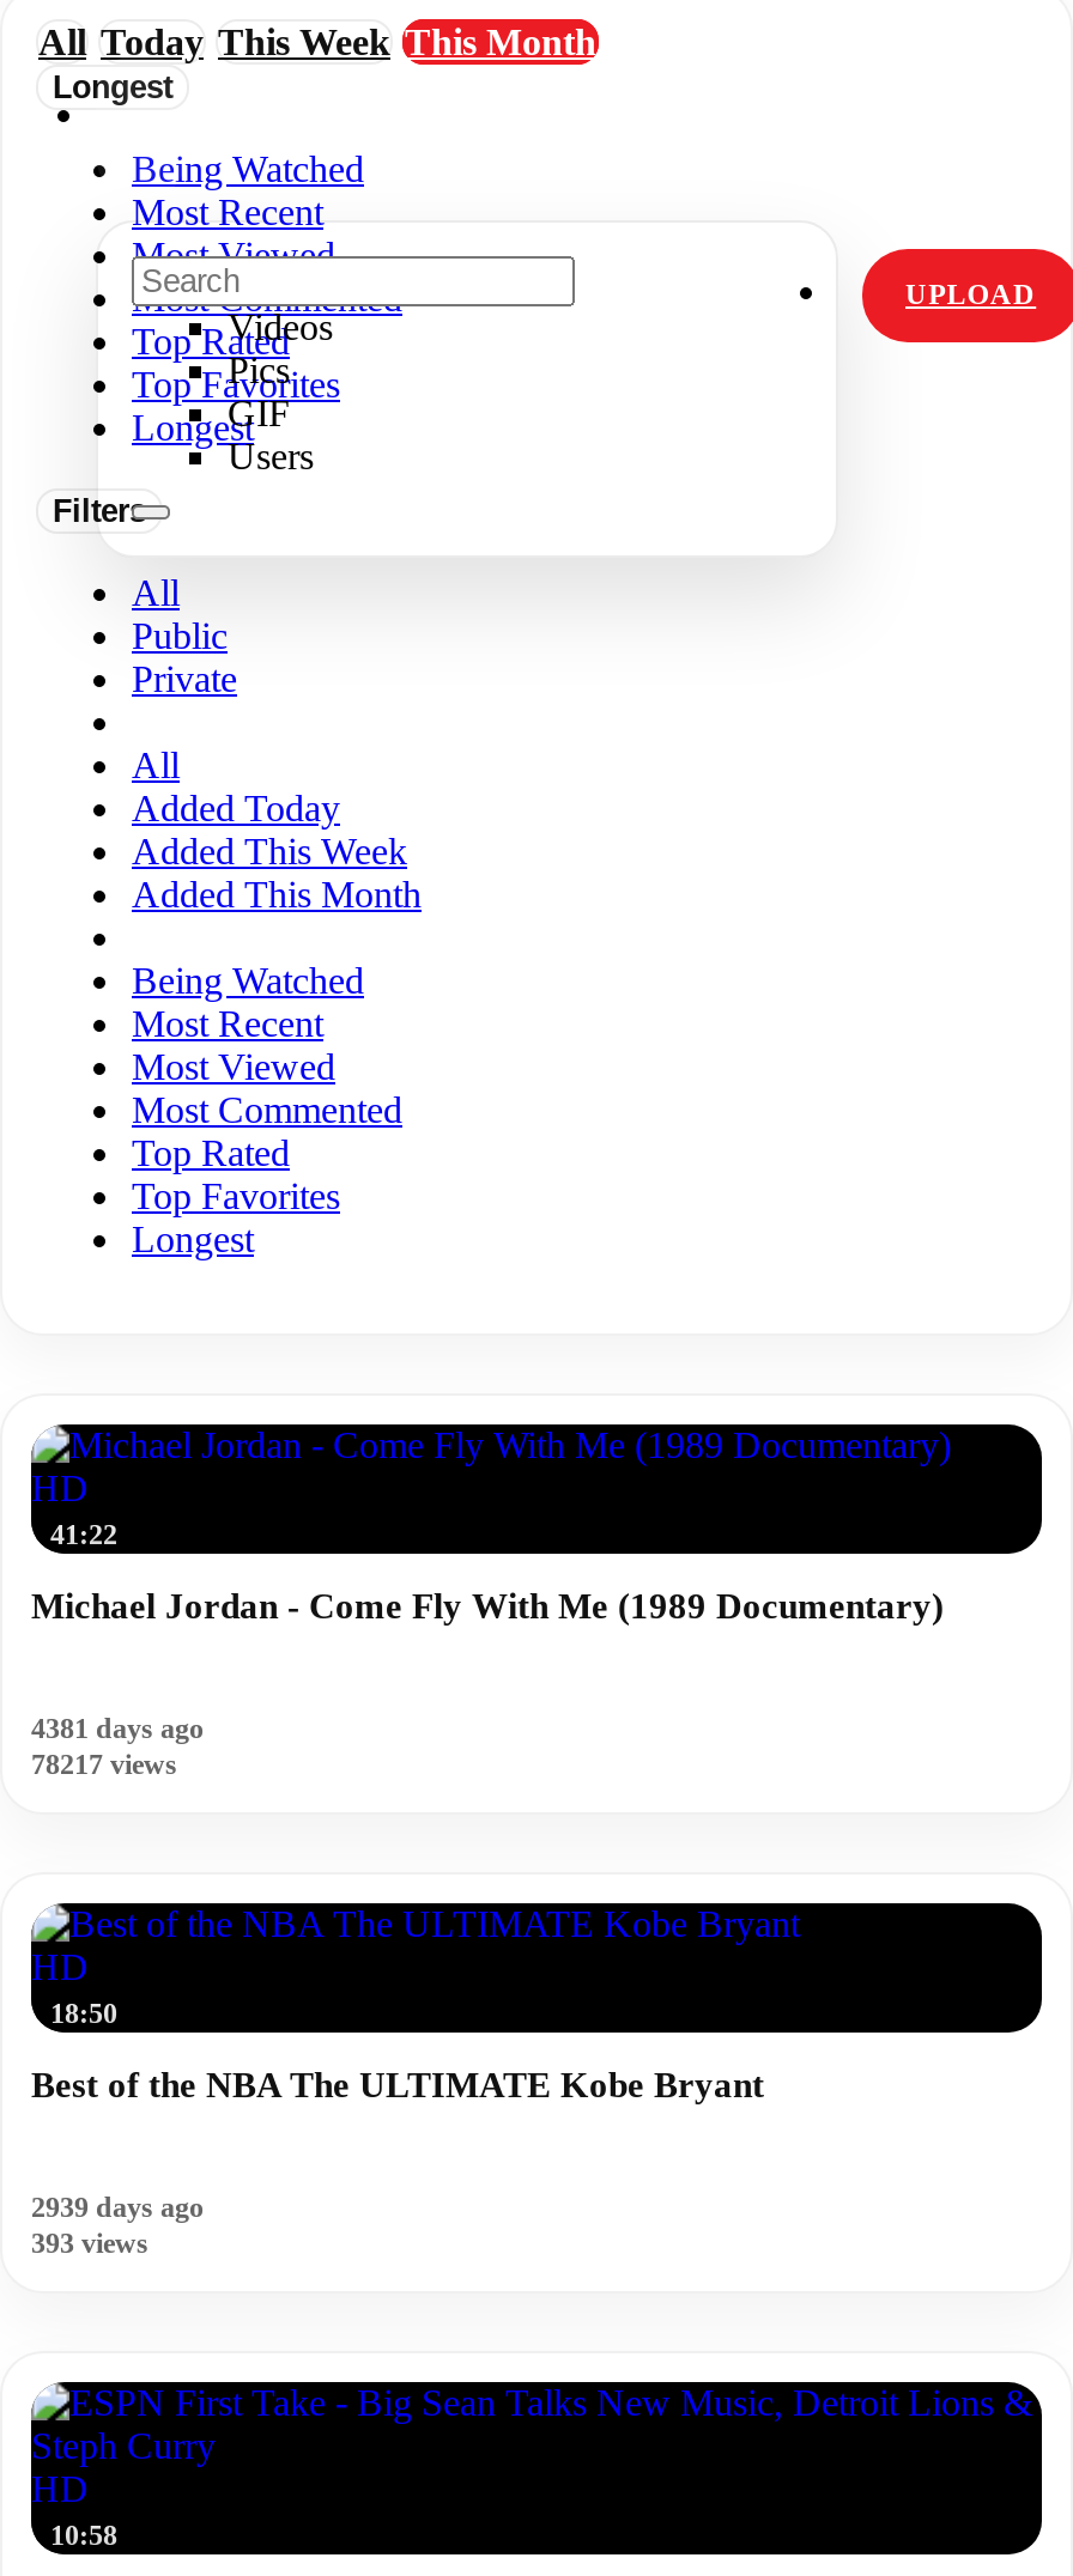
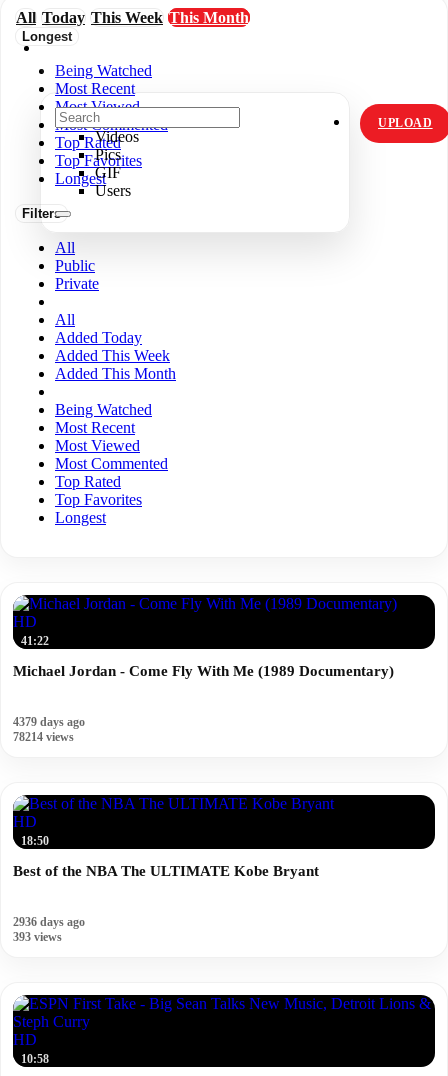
[31,1712,204,1746] 4381 days ago -> [13,715,85,729] 4379 days ago
[31,1748,177,1782] 78217 views -> [13,730,74,744] 78214 views
[31,2191,204,2225] 2939 days ago -> [13,915,85,929] 2936 days ago

